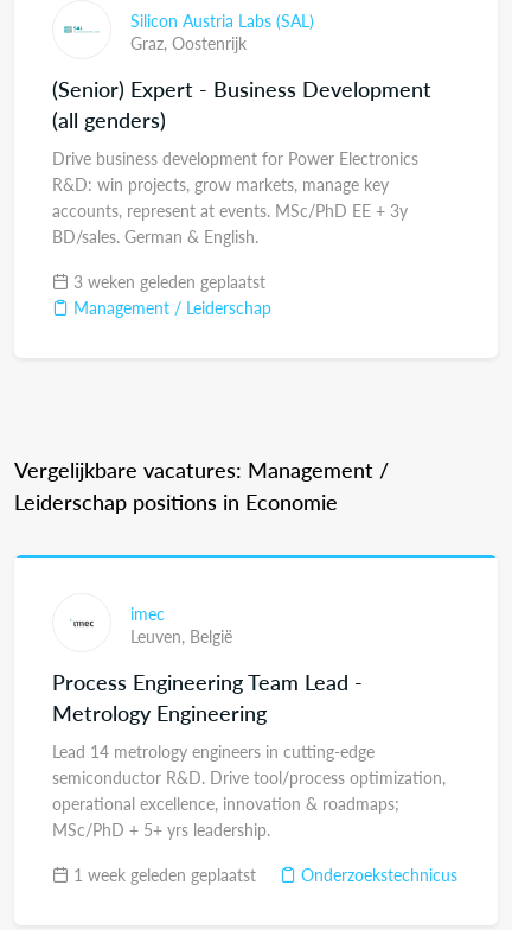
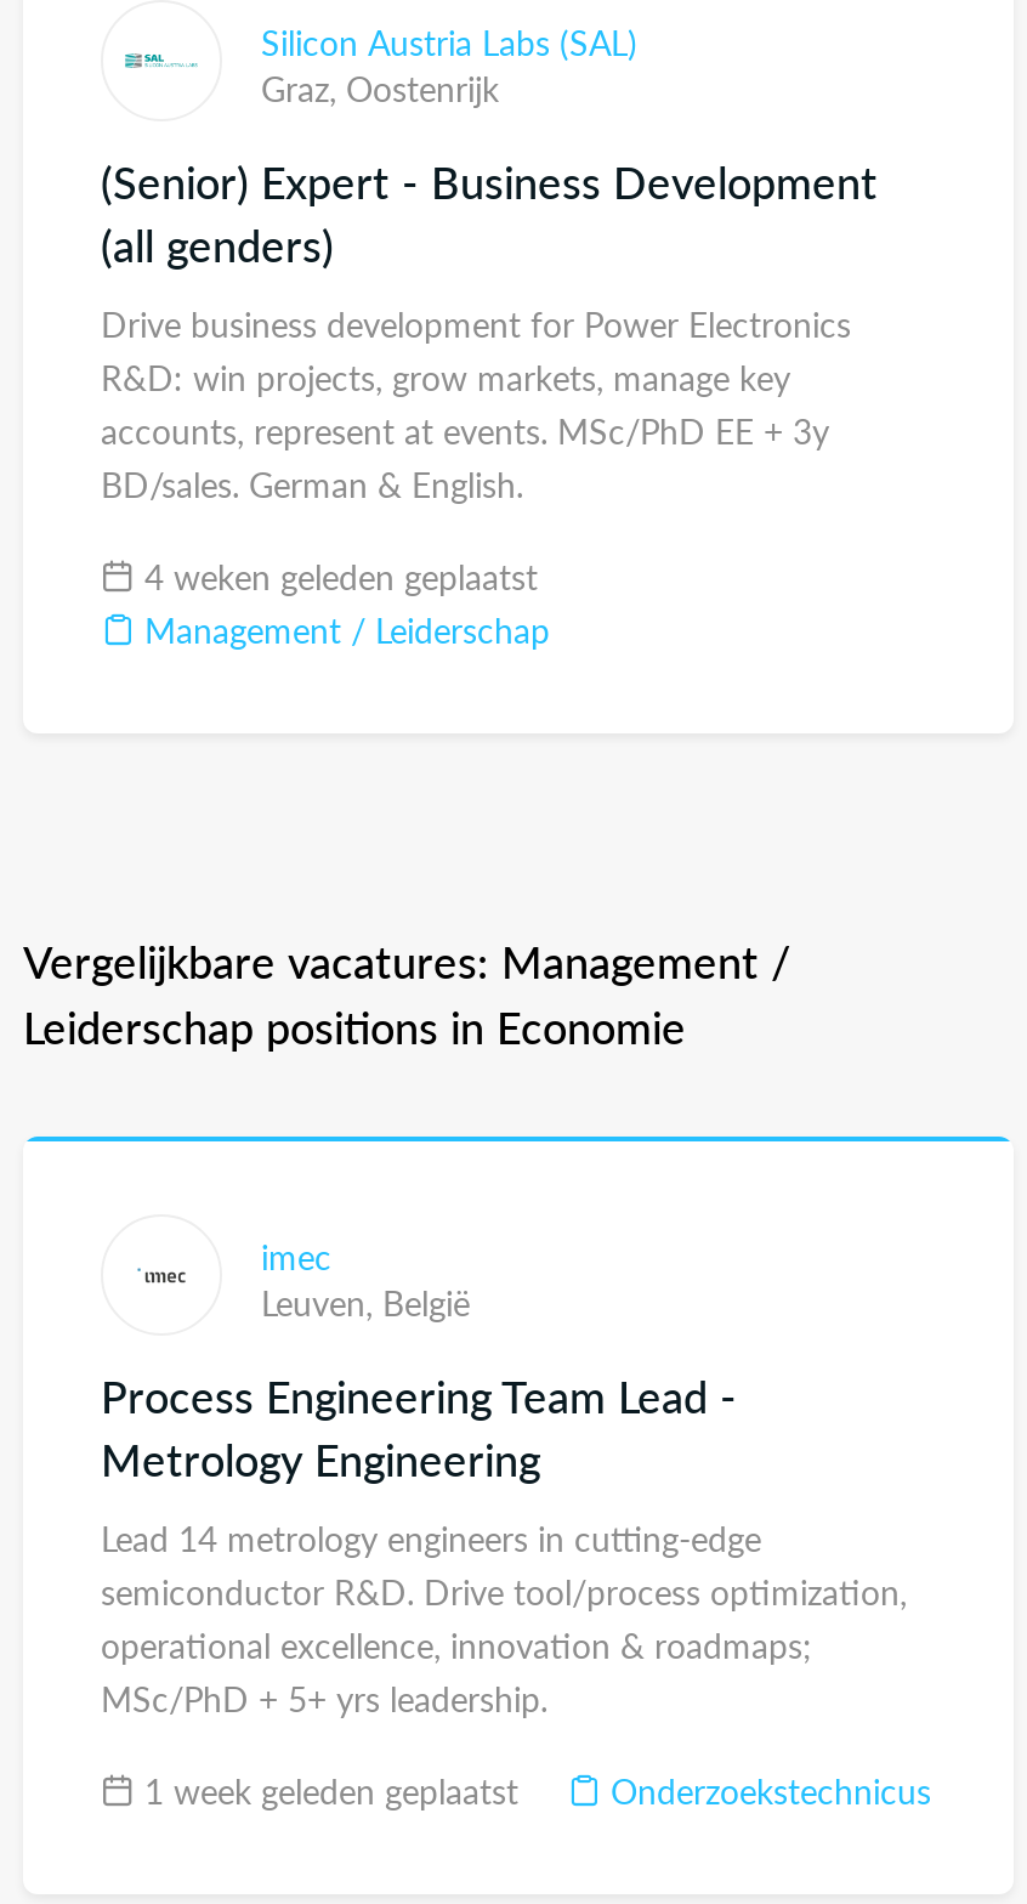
[69,269,265,293] 3 weken geleden geplaatst -> [135,551,538,600] 4 weken geleden geplaatst

